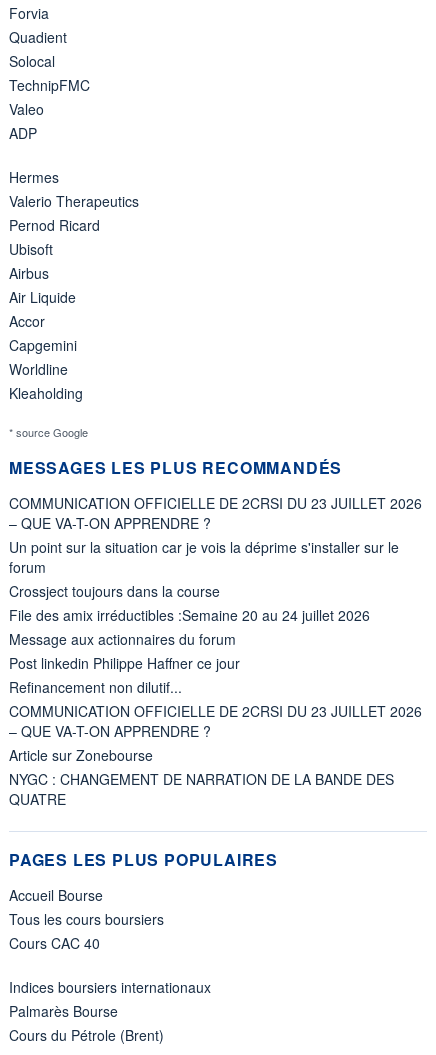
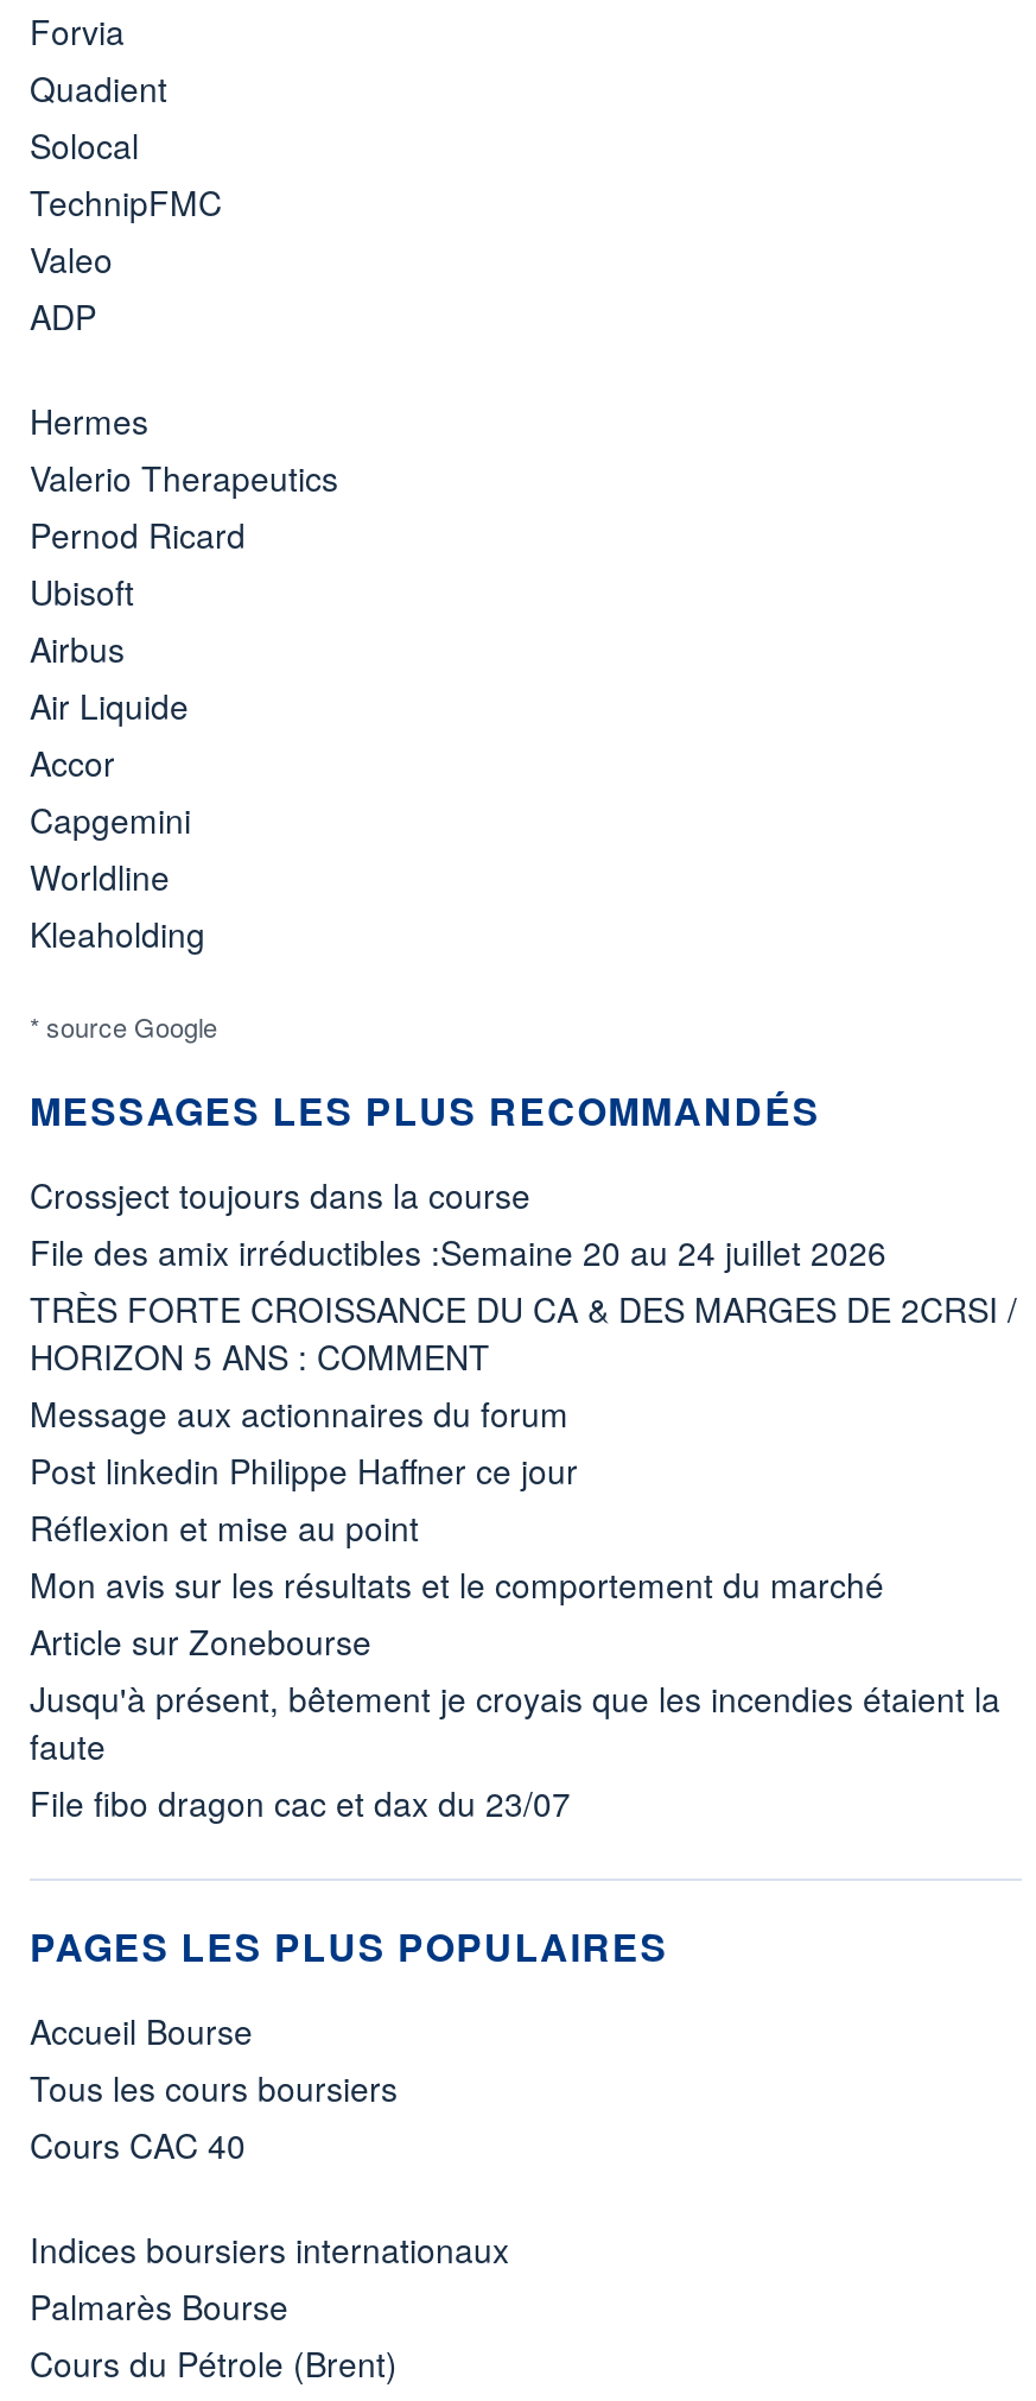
[9,493,422,577] COMMUNICATION OFFICIELLE DE 2CRSI DU 23 JUILLET 2026 | – QUE VA-T-ON APPRENDRE ? | Un point sur la situation car je vois la déprime s'installer sur le | forum -> none
moved [9,581,370,625] -> [30,1171,886,1275]: Crossject toujours dans la course | File des amix irréductibles :Semaine 20 au 24 juillet 2026
none -> [30,1285,1017,1380] TRÈS FORTE CROISSANCE DU CA & DES MARGES DE 2CRSI / | HORIZON 5 ANS : COMMENT
[9,677,422,741] Refinancement non dilutif... | COMMUNICATION OFFICIELLE DE 2CRSI DU 23 JUILLET 2026 | – QUE VA-T-ON APPRENDRE ? -> [30,1503,884,1608] Réflexion et mise au point | Mon avis sur les résultats et le comportement du marché
moved [9,745,153,765] -> [30,1617,371,1665]: Article sur Zonebourse
[9,769,394,809] NYGC : CHANGEMENT DE NARRATION DE LA BANDE DES | QUATRE -> [30,1674,1000,1826] Jusqu'à présent, bêtement je croyais que les incendies étaient la | faute | File fibo dragon cac et dax du 23/07

